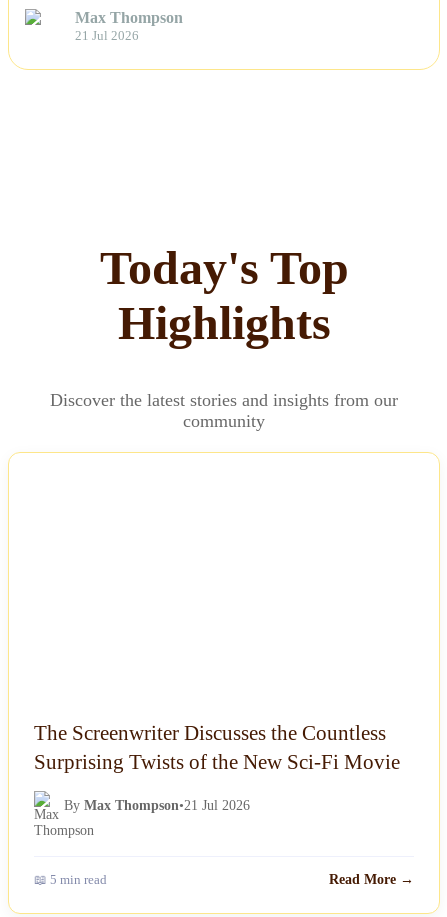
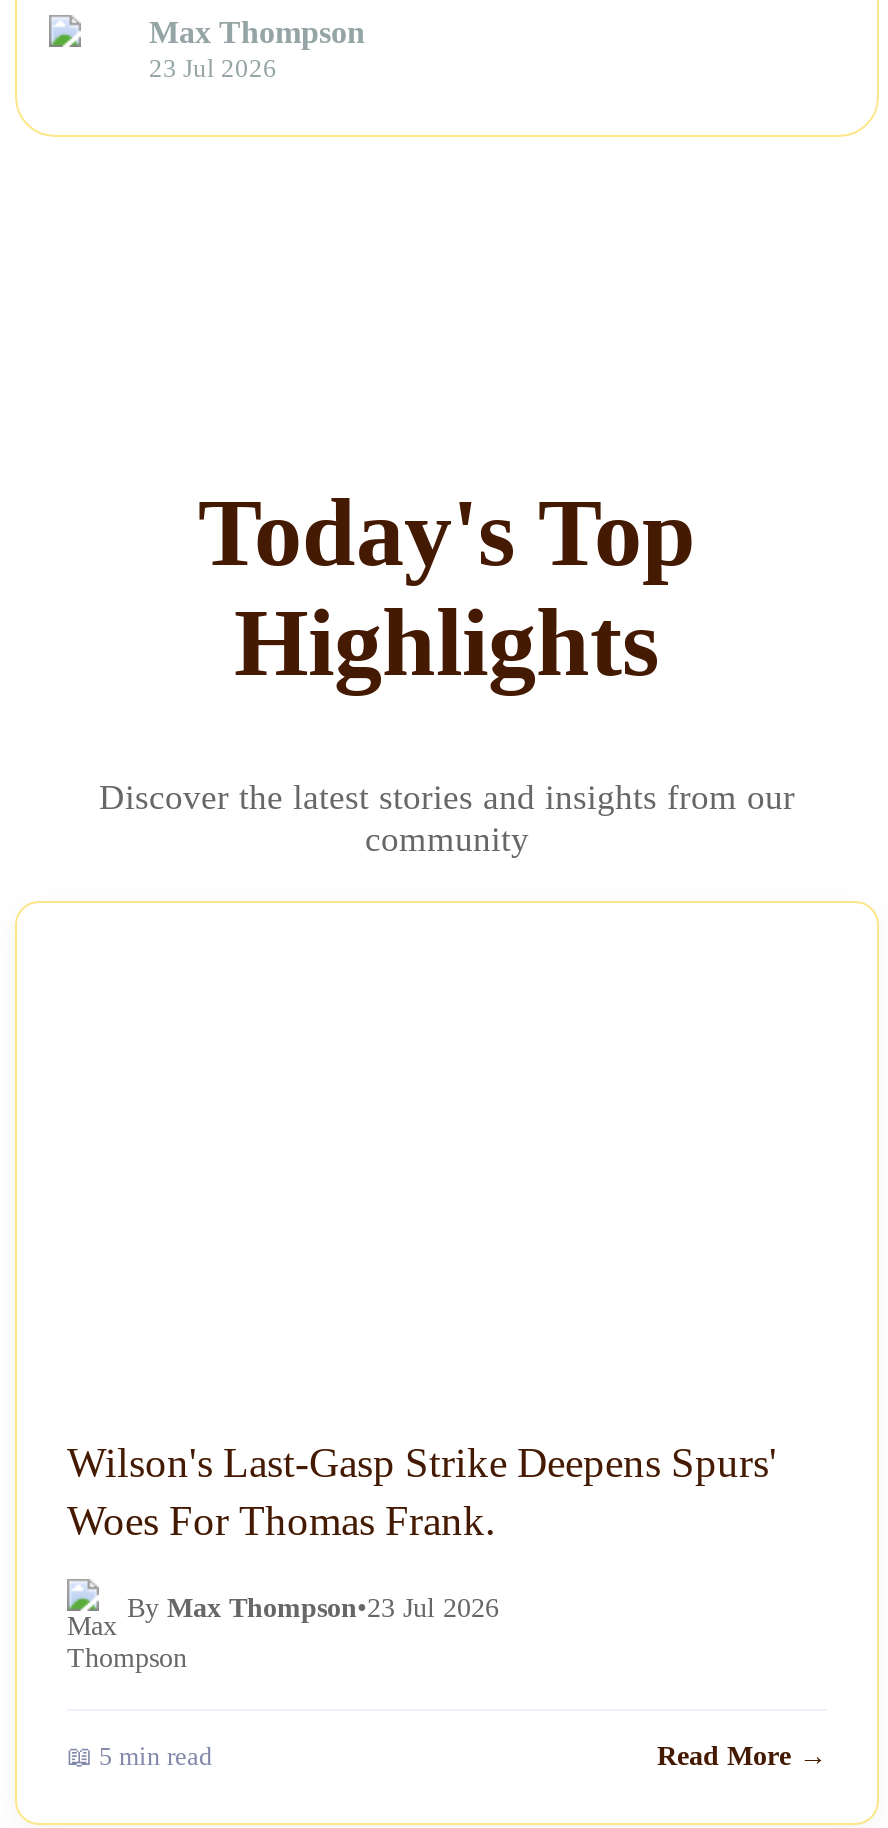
[75,29,139,43] 21 Jul 2026 -> [149,56,277,84] 23 Jul 2026
[34,721,400,773] The Screenwriter Discusses the Countless | Surprising Twists of the New Sci-Fi Movie -> [67,1440,777,1544] Wilson's Last-Gasp Strike Deepens Spurs' | Woes For Thomas Frank.
[64,798,250,813] By Max Thompson•21 Jul 2026 -> [127,1594,499,1624] By Max Thompson•23 Jul 2026

